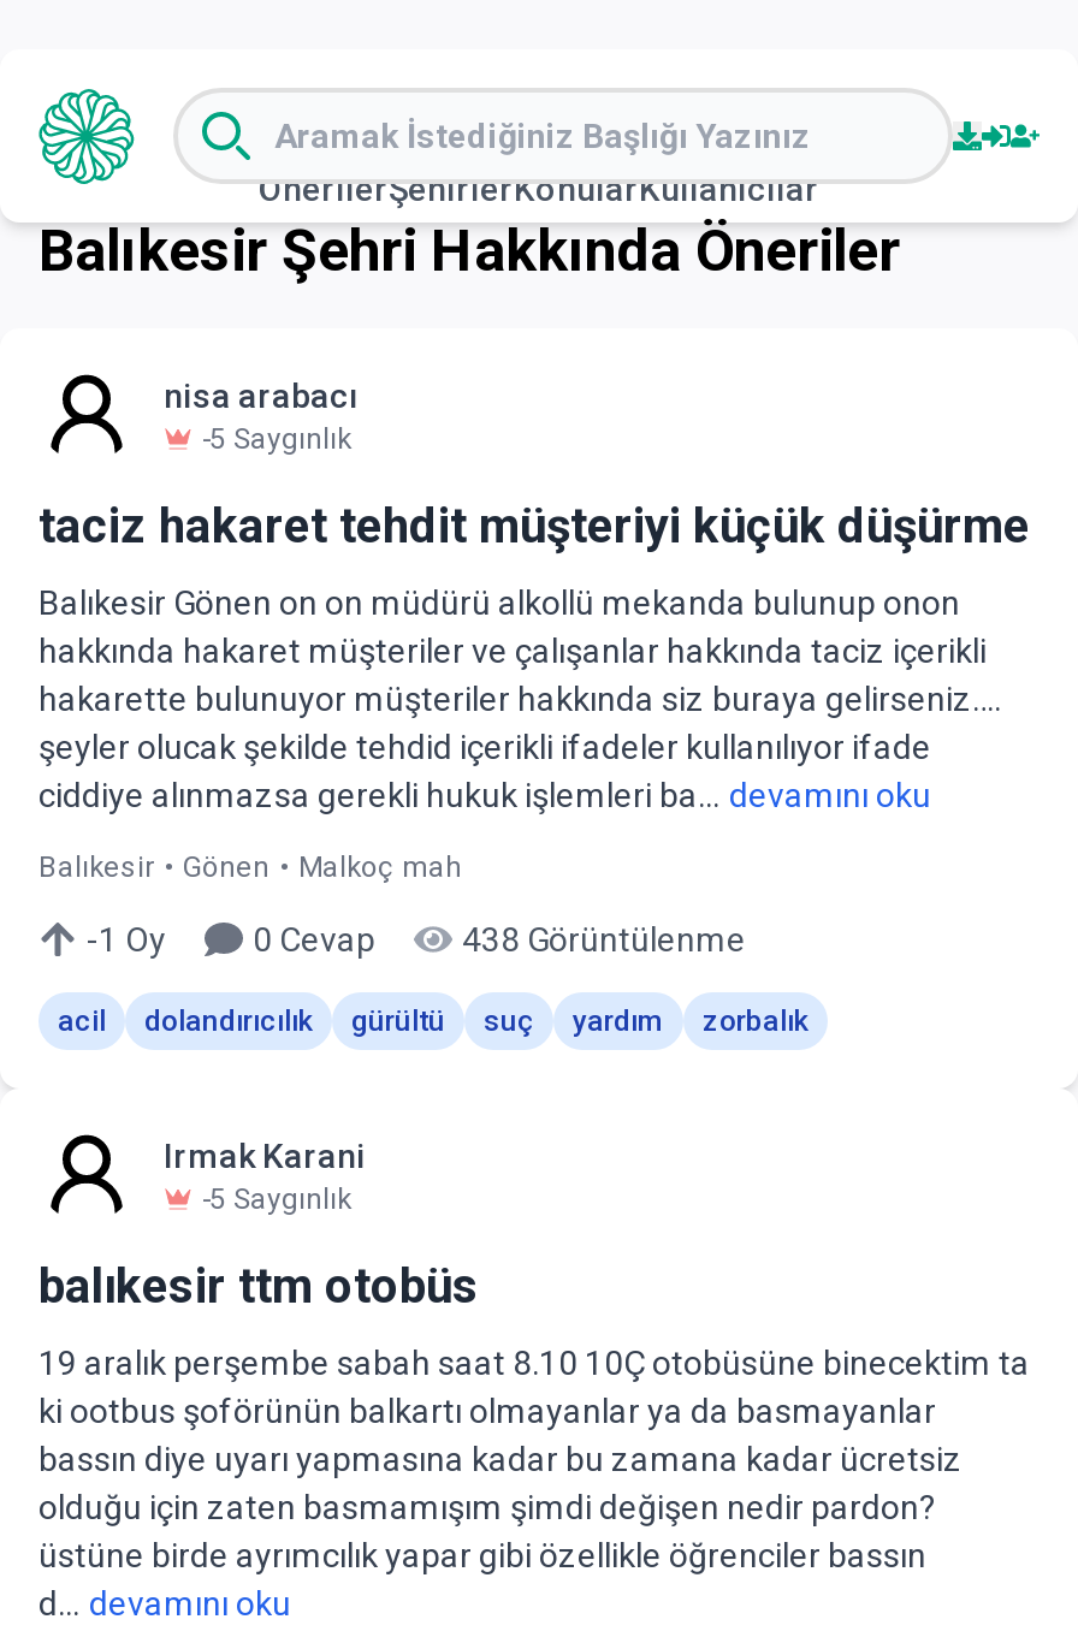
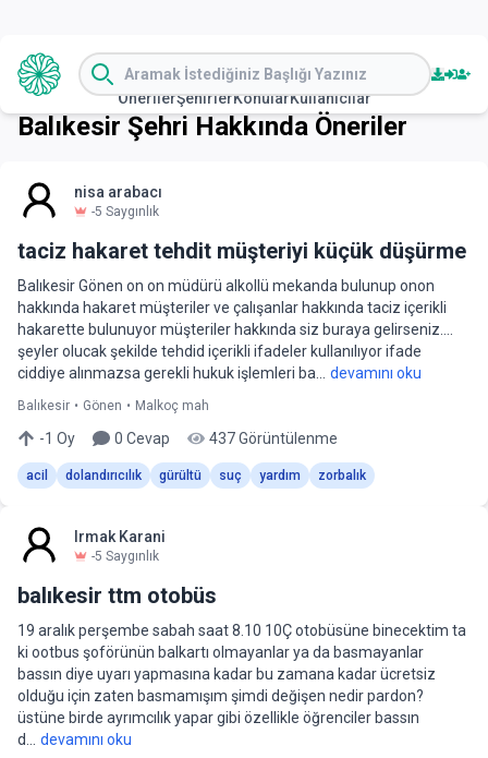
[462,920,746,959] 438 Görüntülenme -> [209,430,338,447] 437 Görüntülenme

